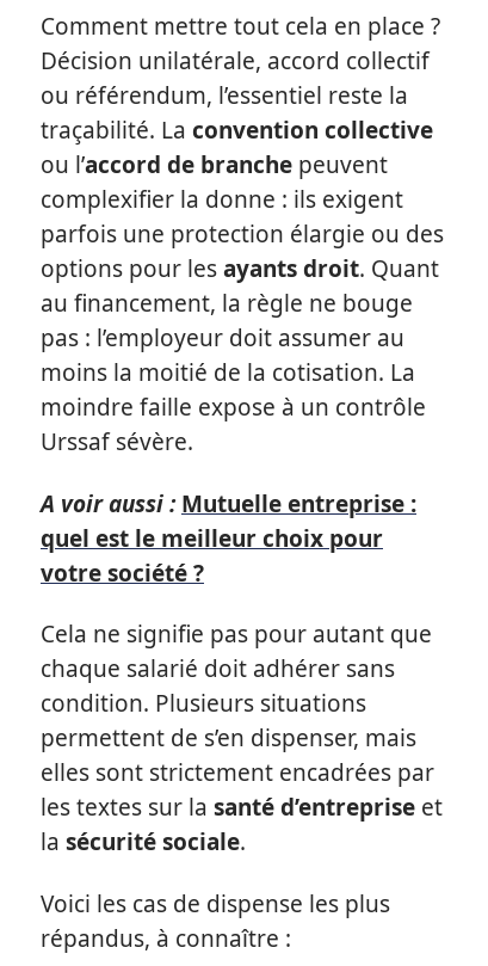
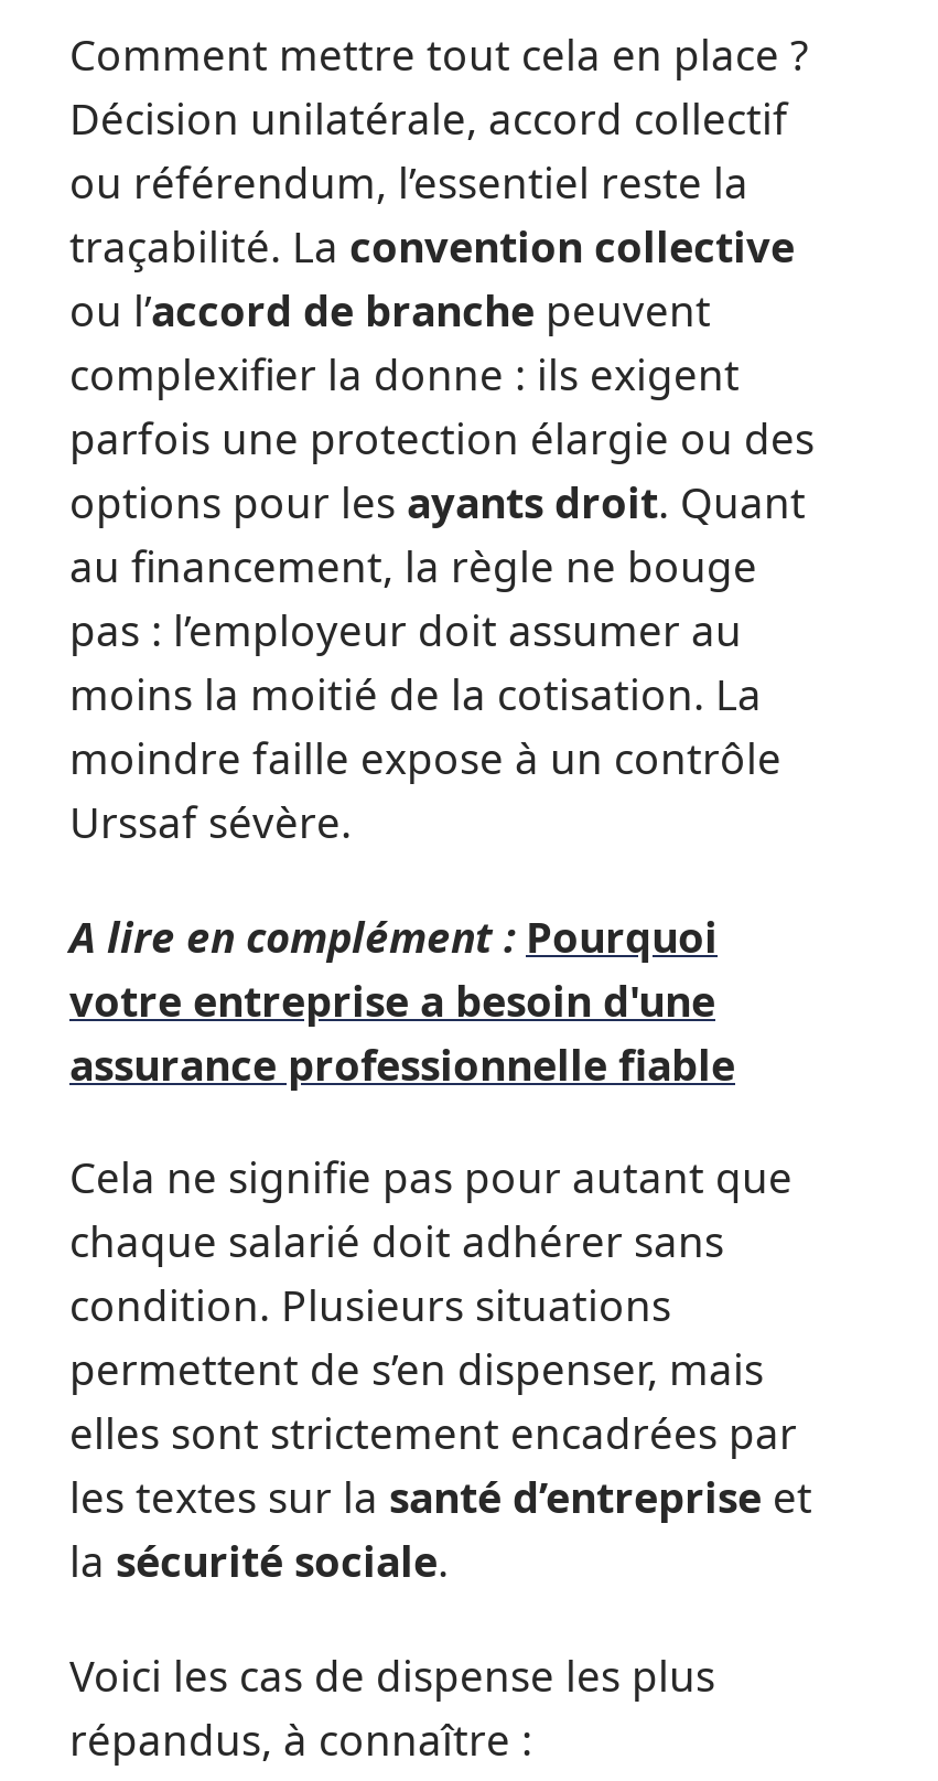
[41,488,416,588] A voir aussi : Mutuelle entreprise : | quel est le meilleur choix pour | votre société ? -> [69,908,735,1093] A lire en complément : Pourquoi | votre entreprise a besoin d'une | assurance professionnelle fiable

